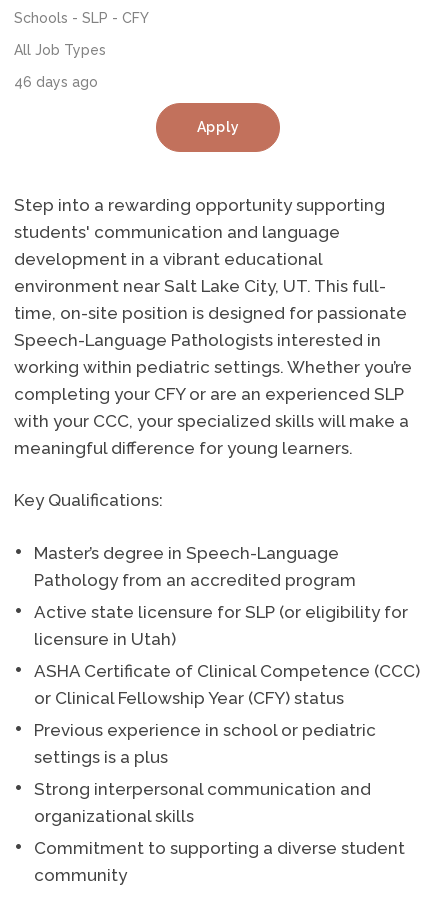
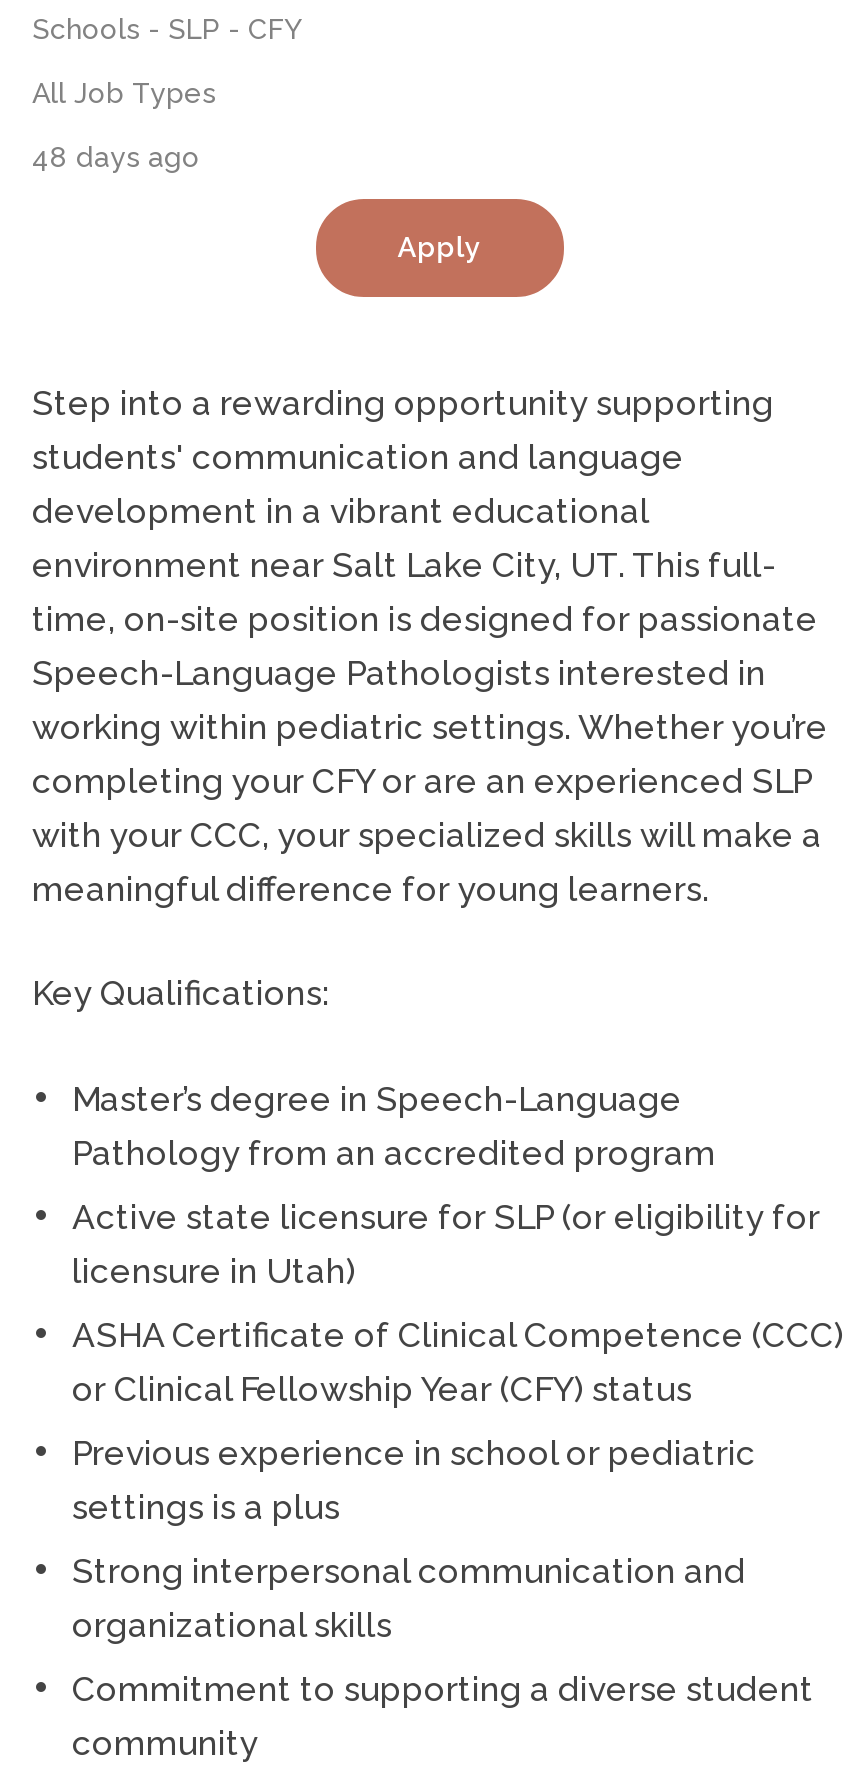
[14,74,98,90] 46 days ago -> [32,141,200,173] 48 days ago

